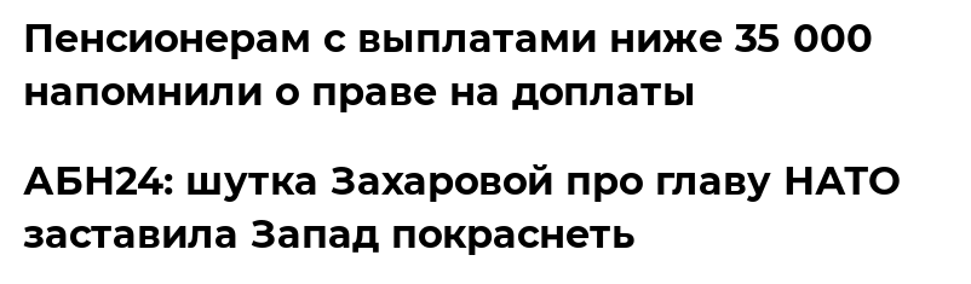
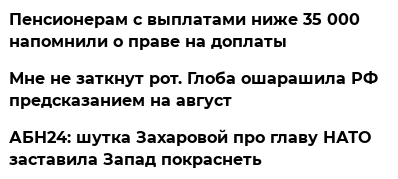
none -> [9,69,378,110] Мне не заткнут рот. Глоба ошарашила РФ | предсказанием на август

